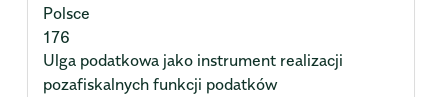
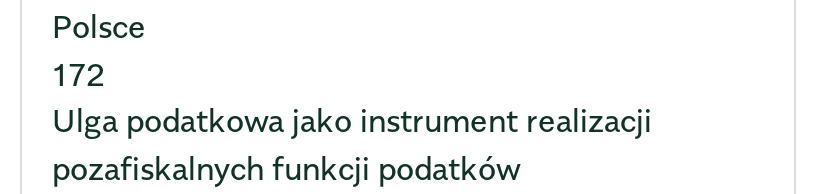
[43,27,70,47] 176 -> [52,54,106,94] 172

